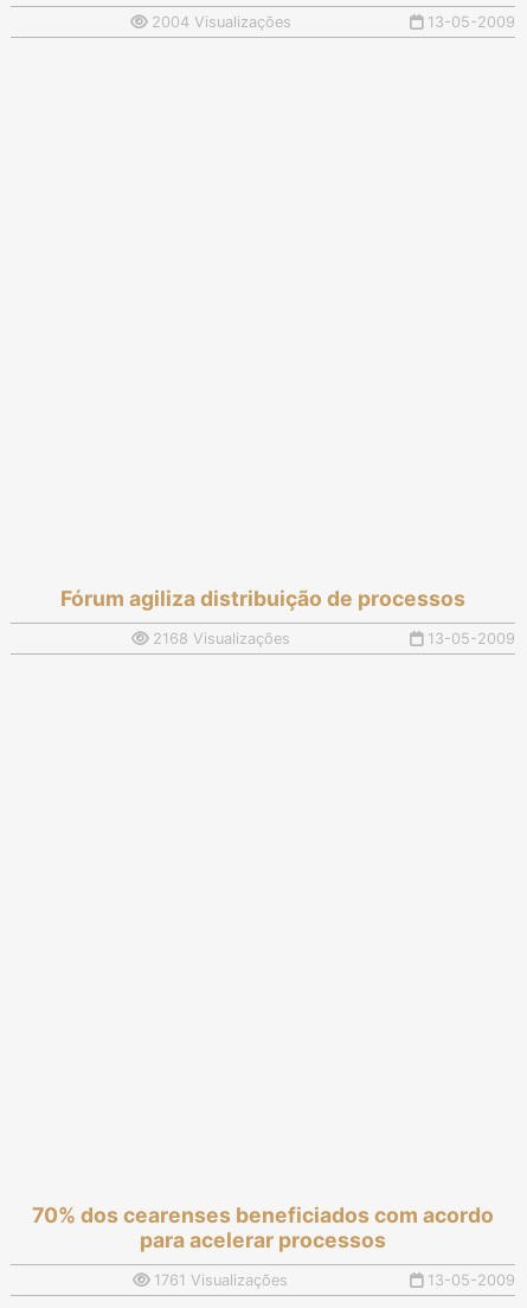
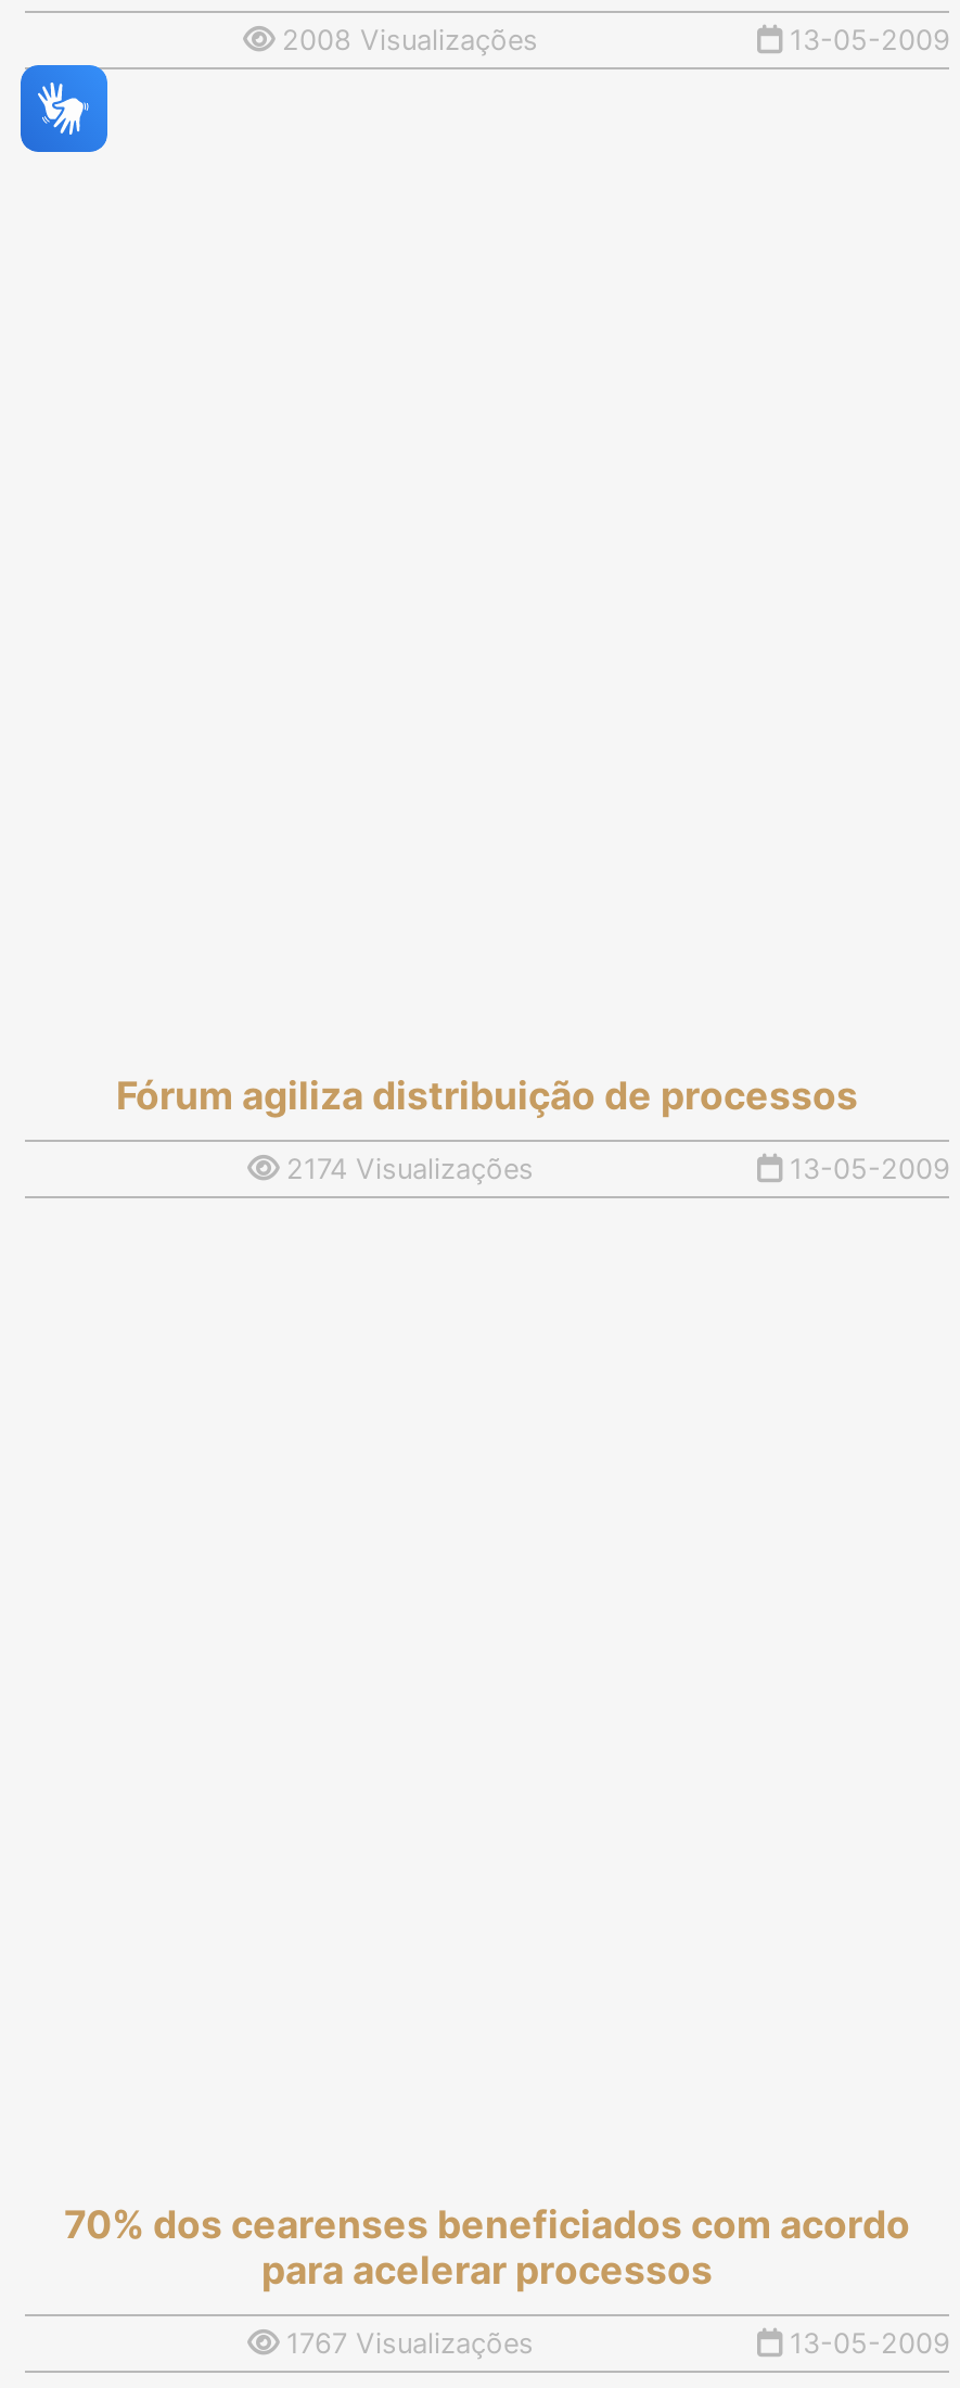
[146,13,291,31] 2004 Visualizações -> [273,23,538,56] 2008 Visualizações
none -> [16,63,112,156] [image]
[147,629,290,647] 2168 Visualizações -> [278,1152,534,1185] 2174 Visualizações
[149,1271,288,1289] 1761 Visualizações -> [278,2327,534,2359] 1767 Visualizações

